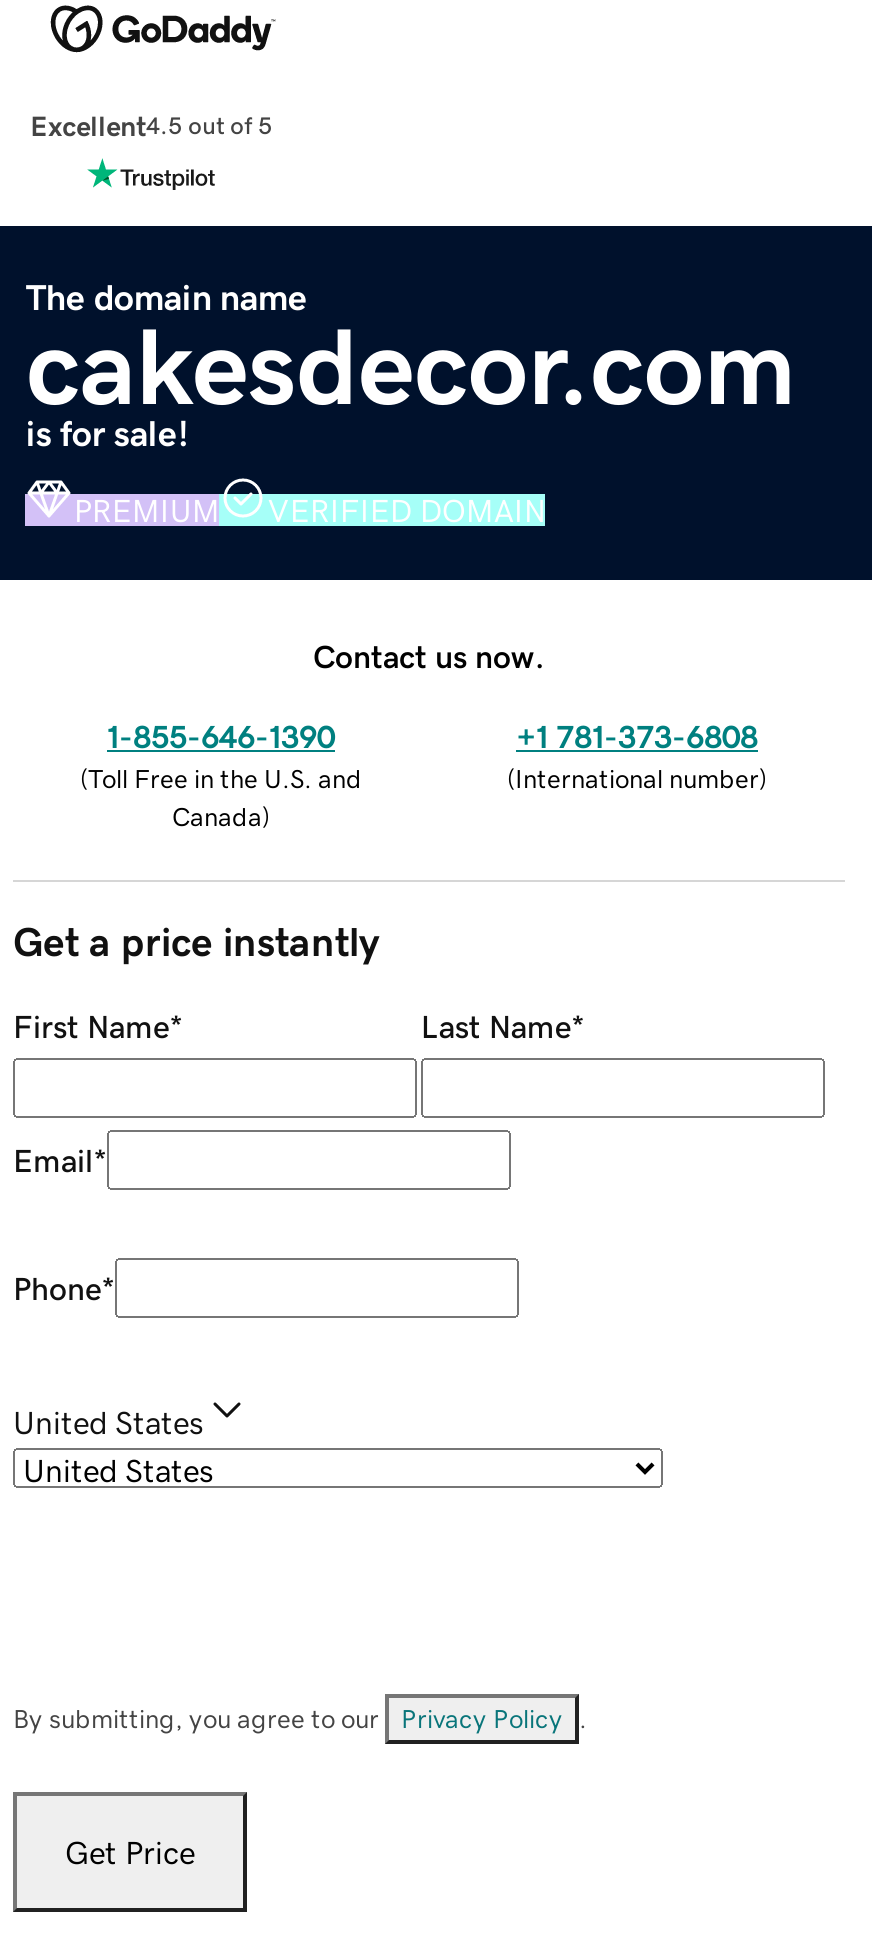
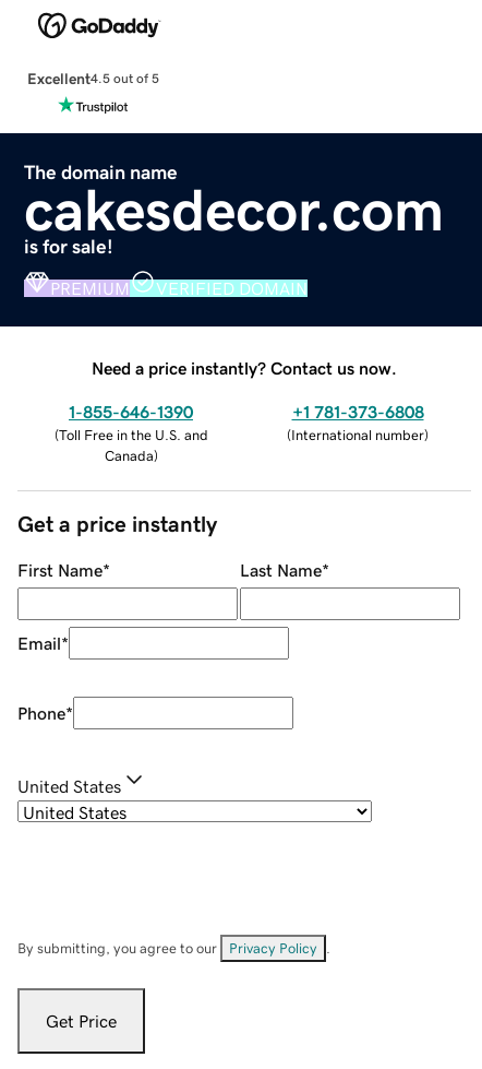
[313,639,545,671] Contact us now. -> [92,359,397,376] Need a price instantly? Contact us now.

